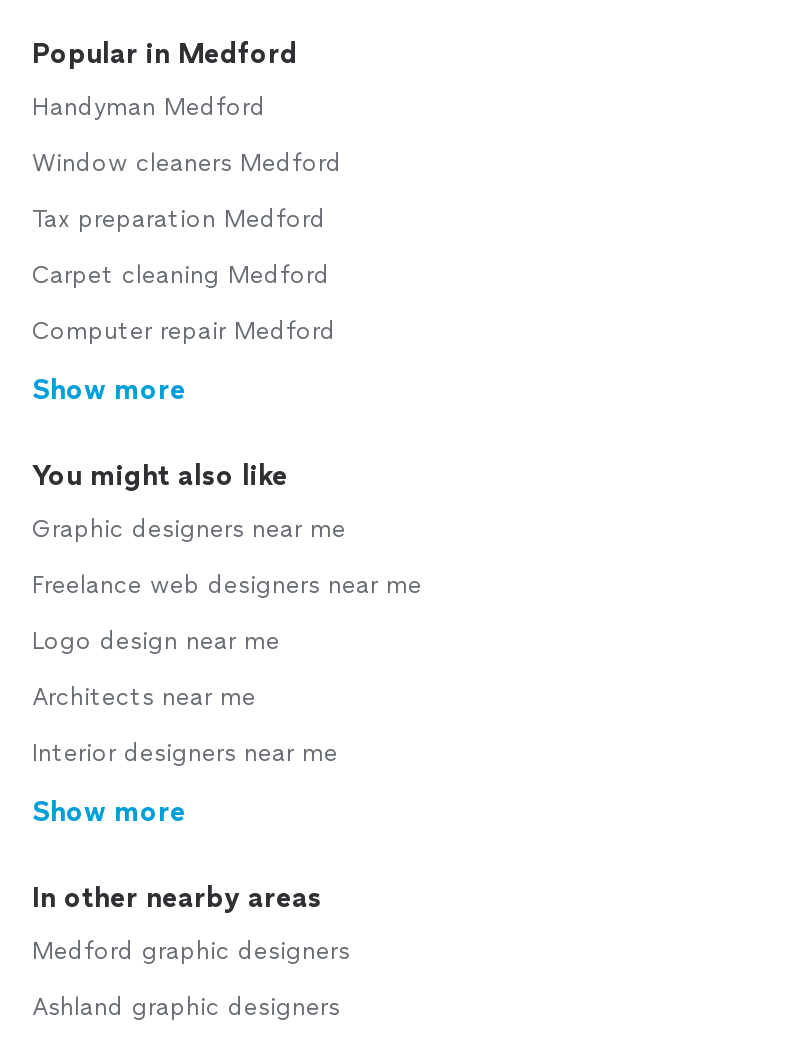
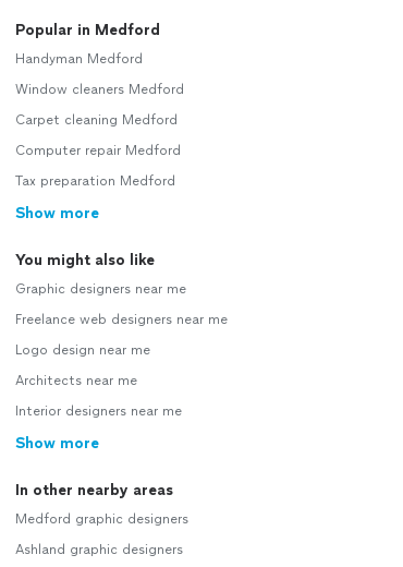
moved [32,205,326,233] -> [15,173,175,189]: Tax preparation Medford
moved [32,261,336,345] -> [15,112,181,158]: Carpet cleaning Medford | Computer repair Medford

